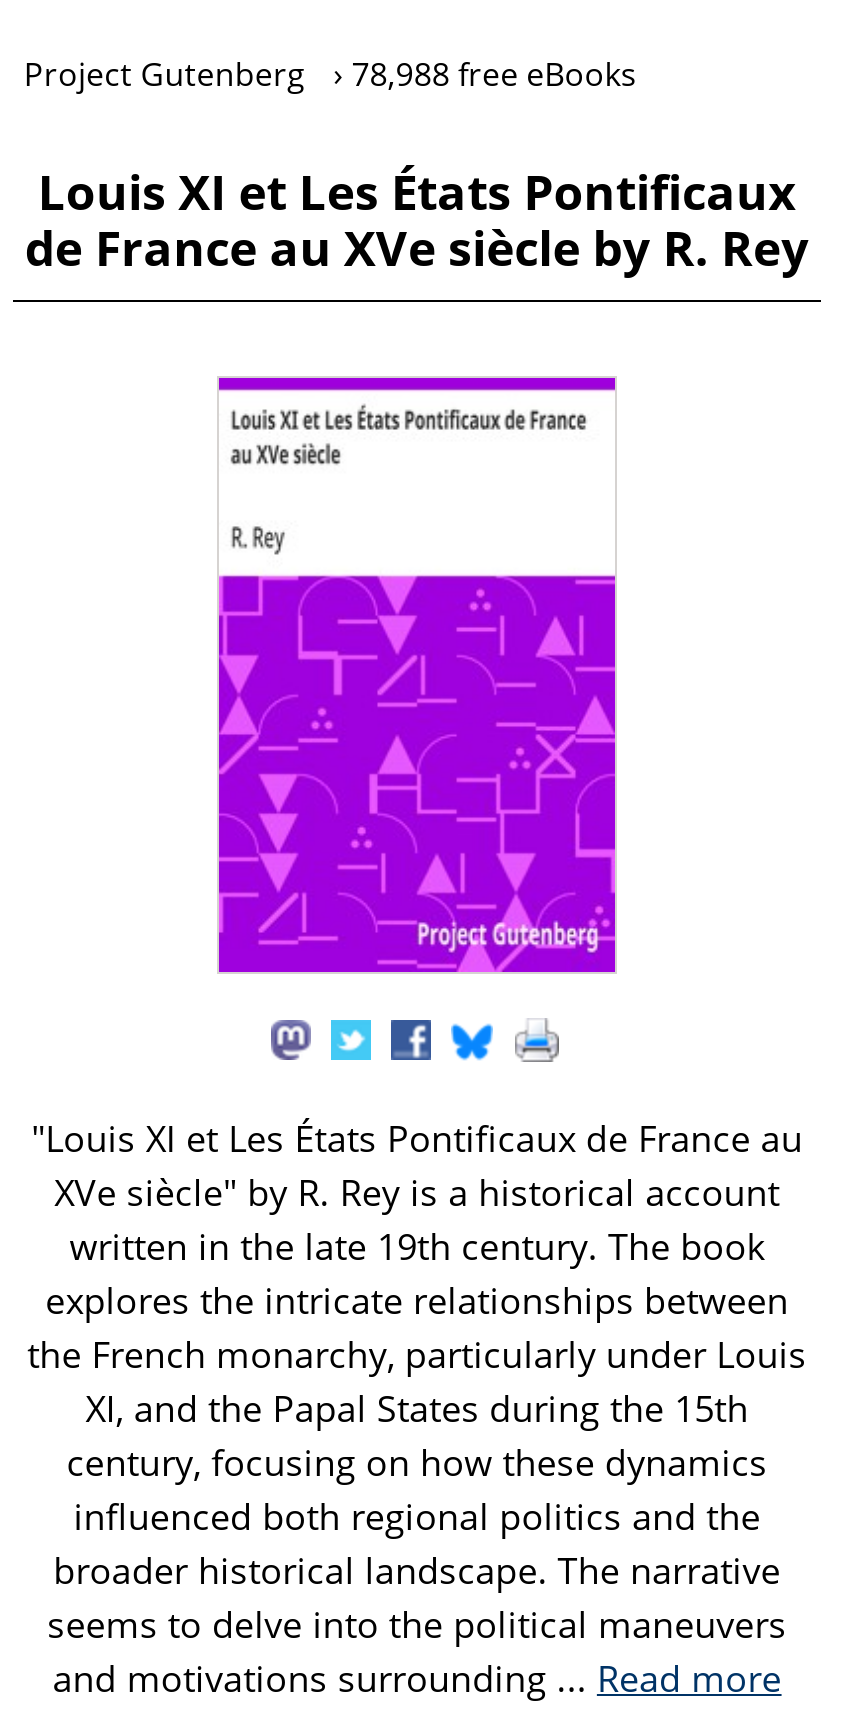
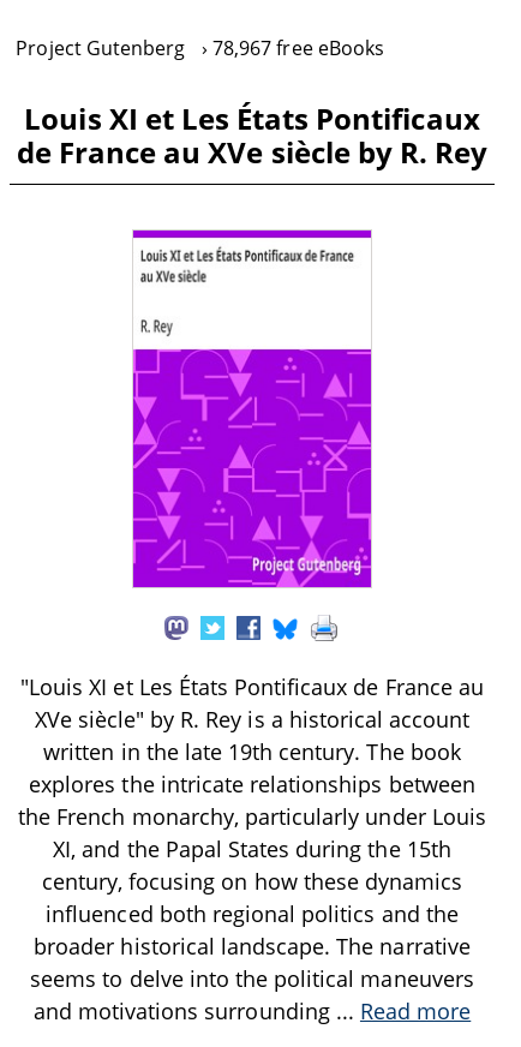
[24,52,637,96] Project Gutenberg 78,988 free eBooks -> [16,35,384,61] Project Gutenberg 78,967 free eBooks

